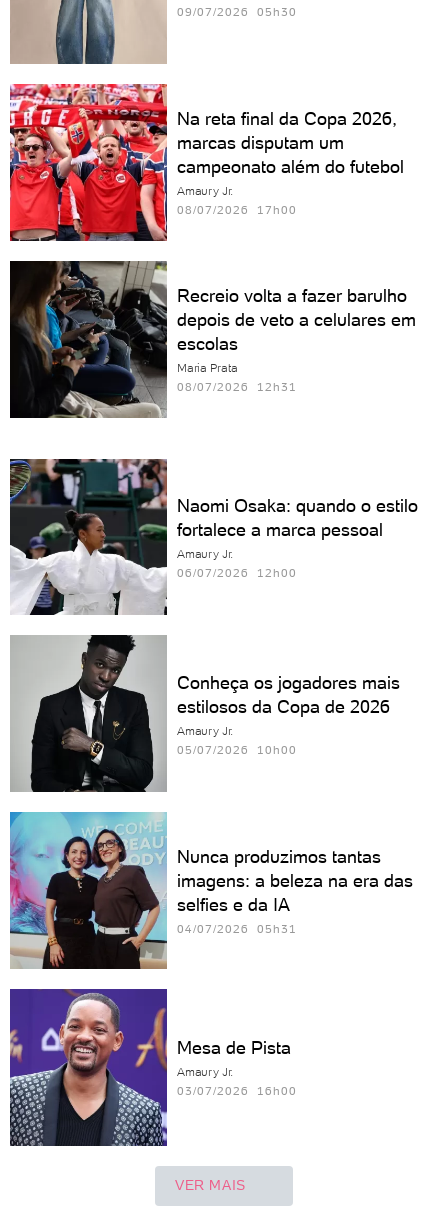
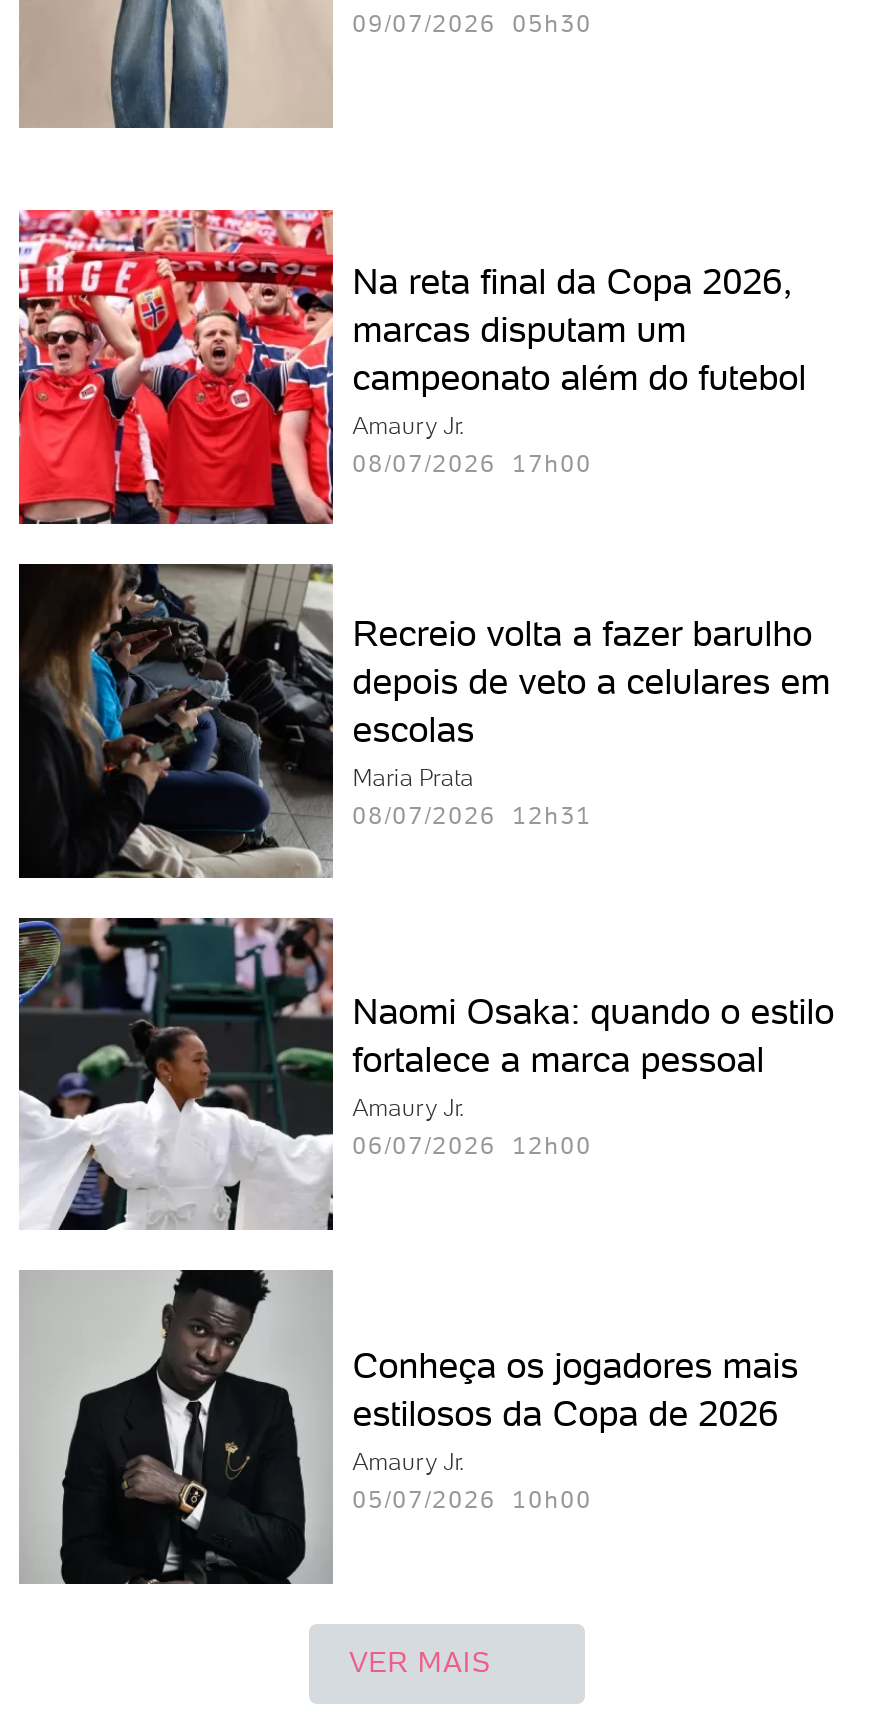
moved [8,82,416,394] -> [15,206,831,830]: [image] | Na reta final da Copa 2026, | marcas disputam um | ... | Maria Prata | 08/07/2026 12h31
[9,811,413,970] [image] | Nunca produzimos tantas | imagens: a beleza na era das | selfies e da IA | 04/07/2026 05h31 -> none
[10,988,297,1147] [image] | Mesa de Pista | Amaury Jr. | 03/07/2026 16h00 -> none

